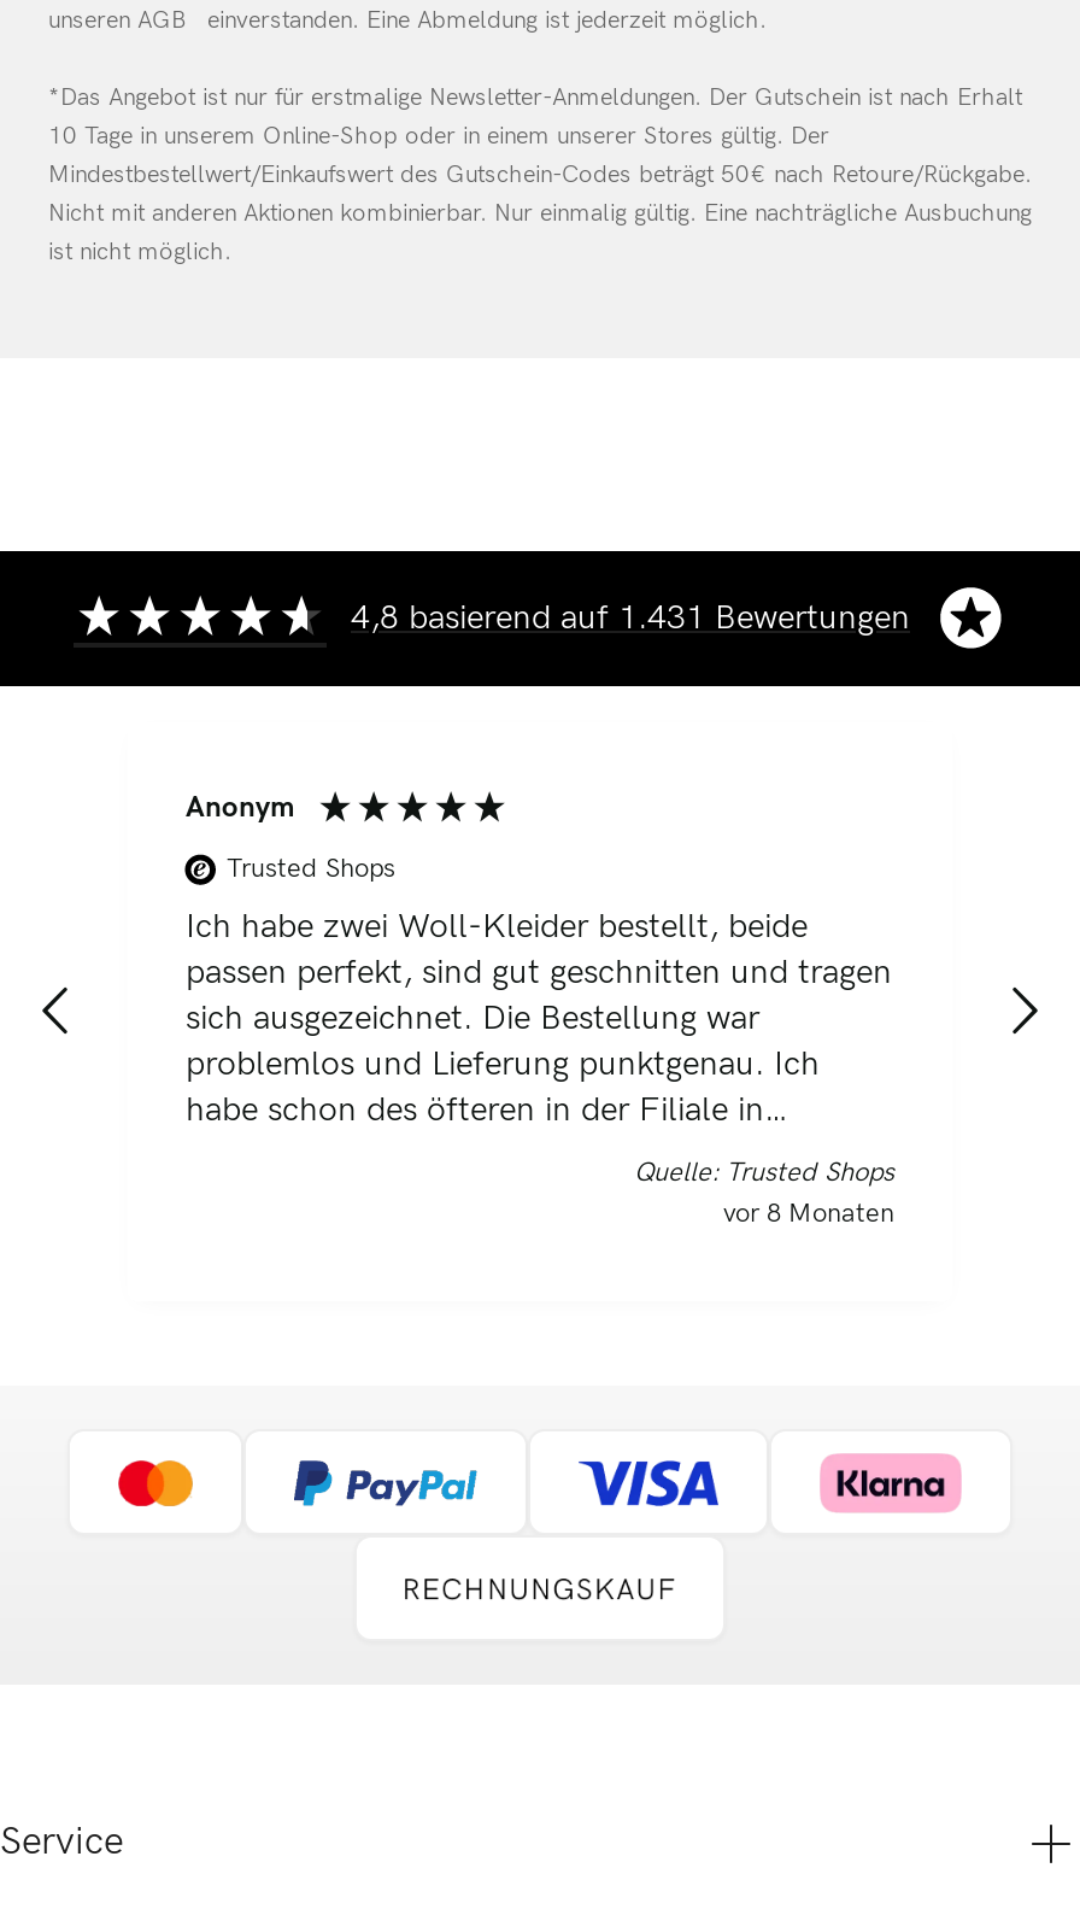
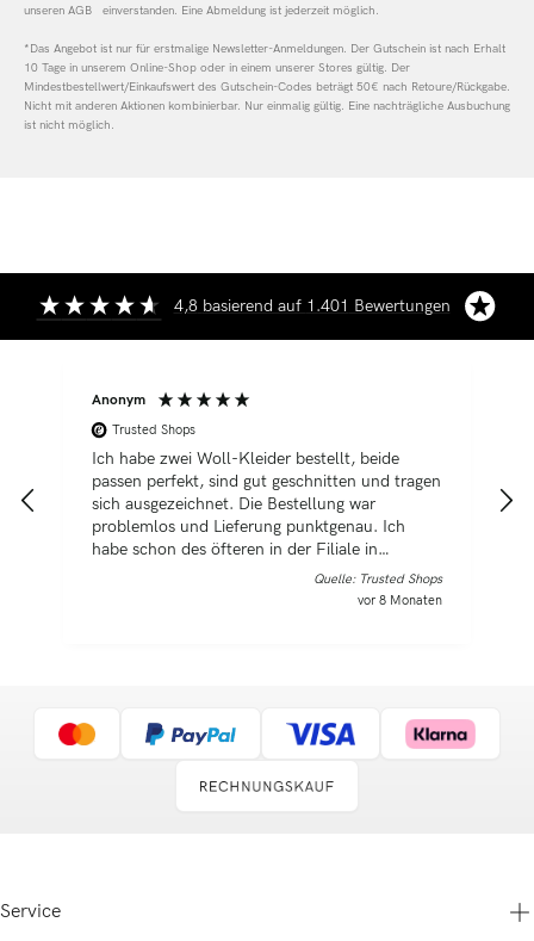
[351,598,910,639] 4,8 basierend auf 1.431 Bewertungen -> [173,296,450,316] 4,8 basierend auf 1.401 Bewertungen

